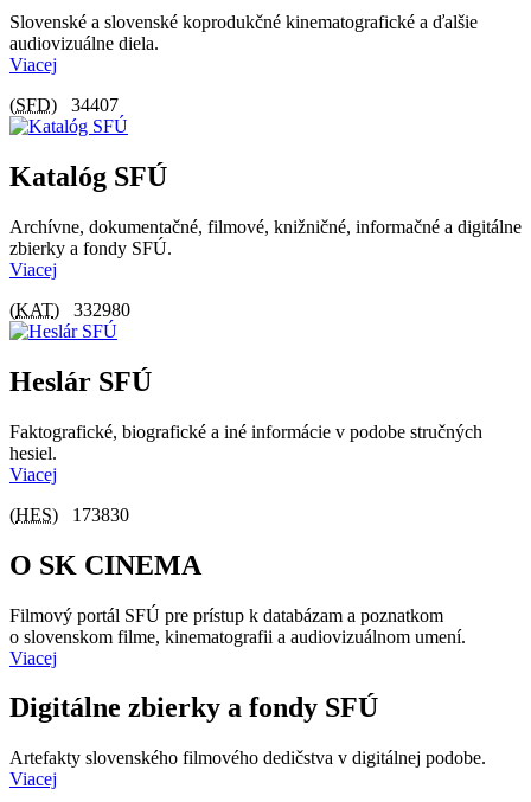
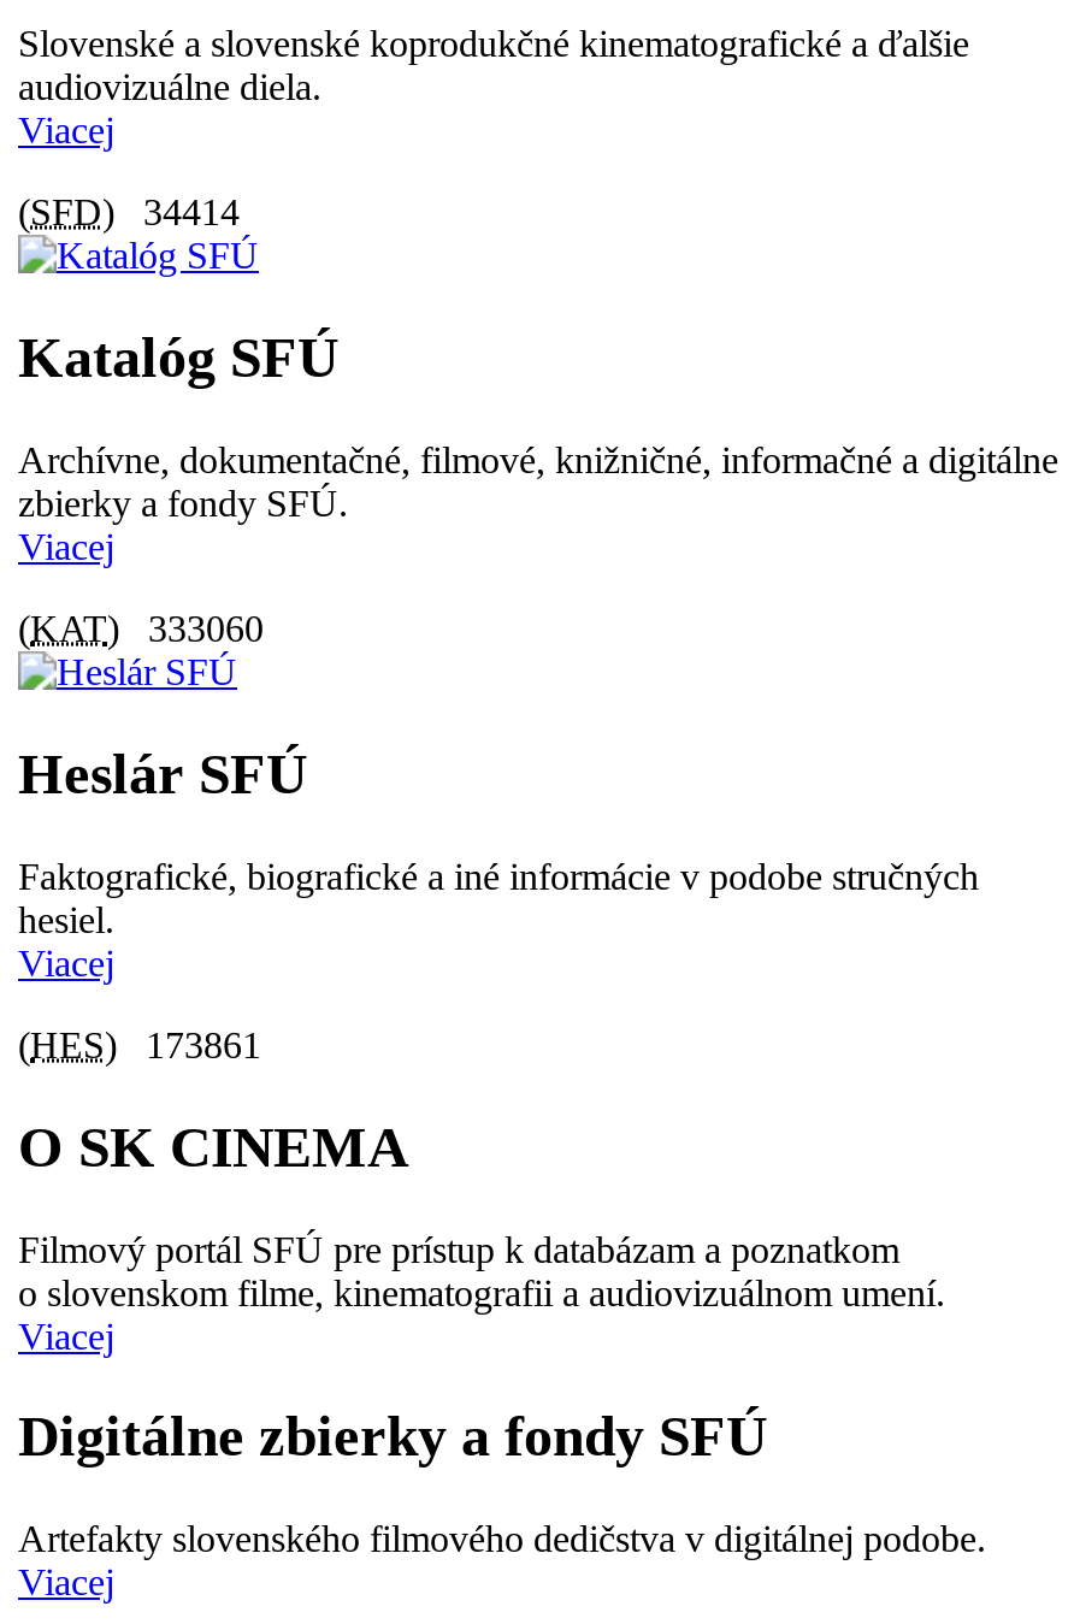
[9,95,119,115] (SFD) 34407 -> [18,192,240,233] (SFD) 34414
[9,300,130,320] (KAT) 332980 -> [18,608,264,649] (KAT) 333060
[9,504,129,524] (HES) 173830 -> [18,1024,261,1065] (HES) 173861

